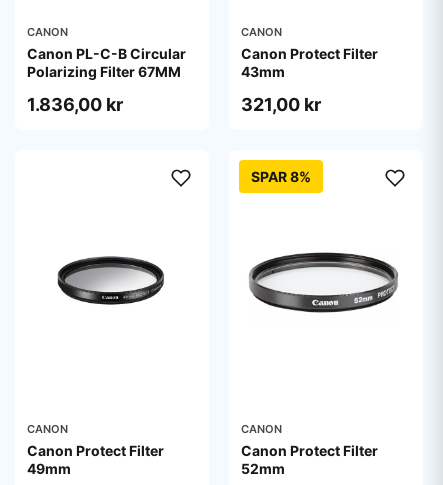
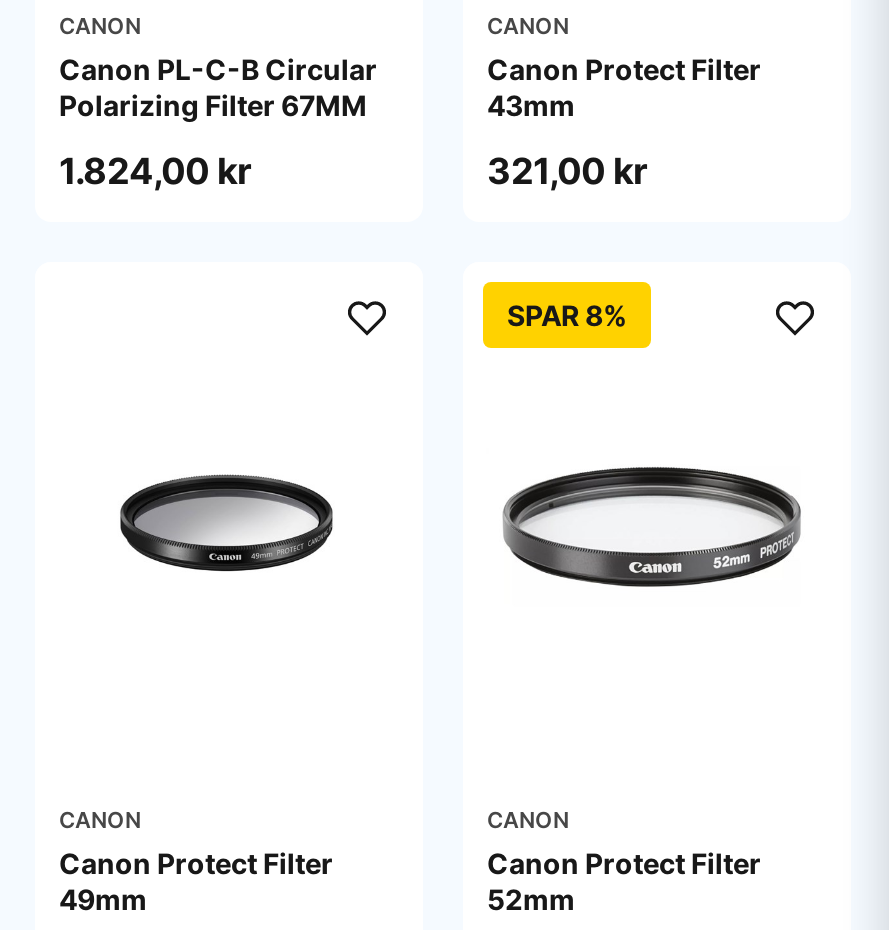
[27,94,123,115] 1.836,00 kr -> [59,151,251,193] 1.824,00 kr

